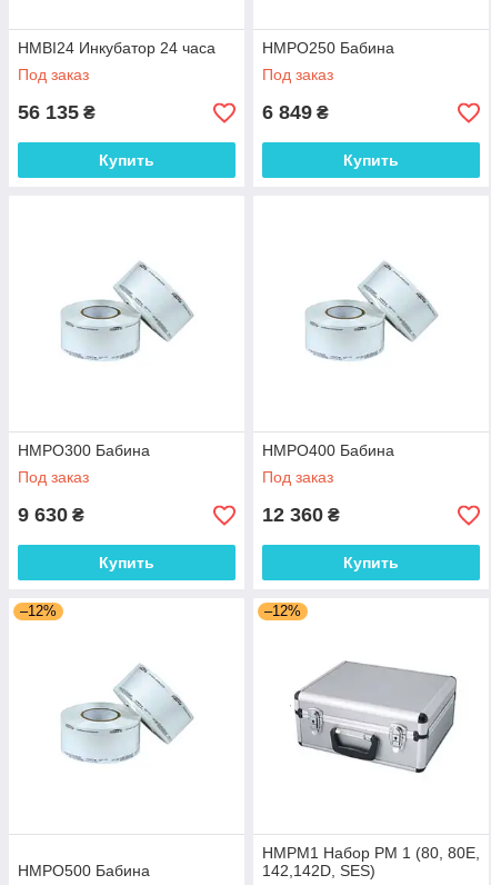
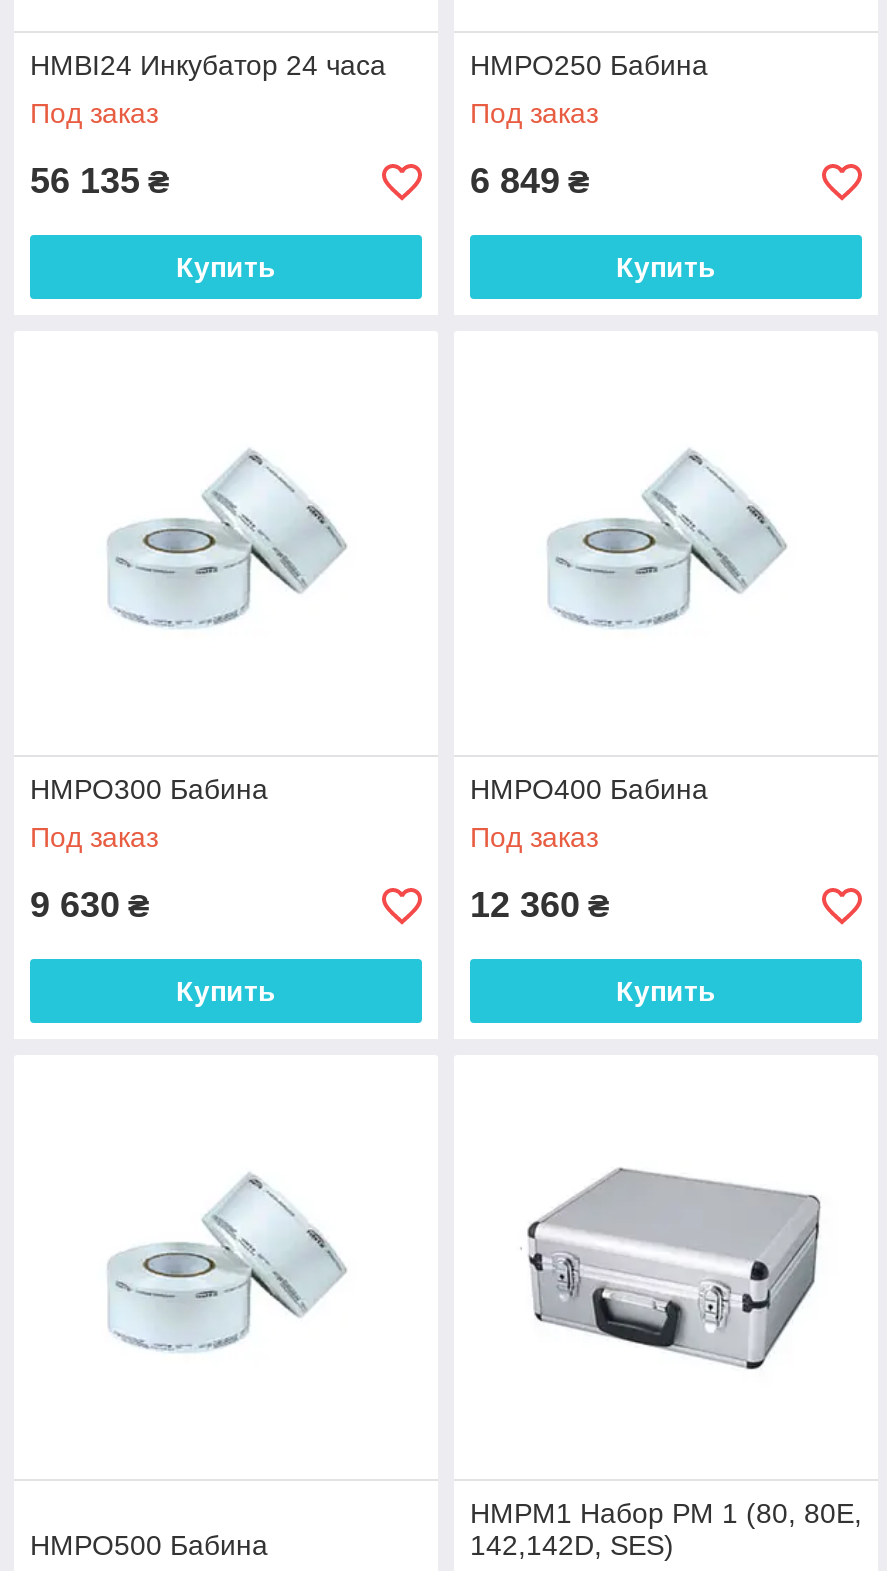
[20,603,57,620] –12% -> none
[264,603,301,620] –12% -> none

